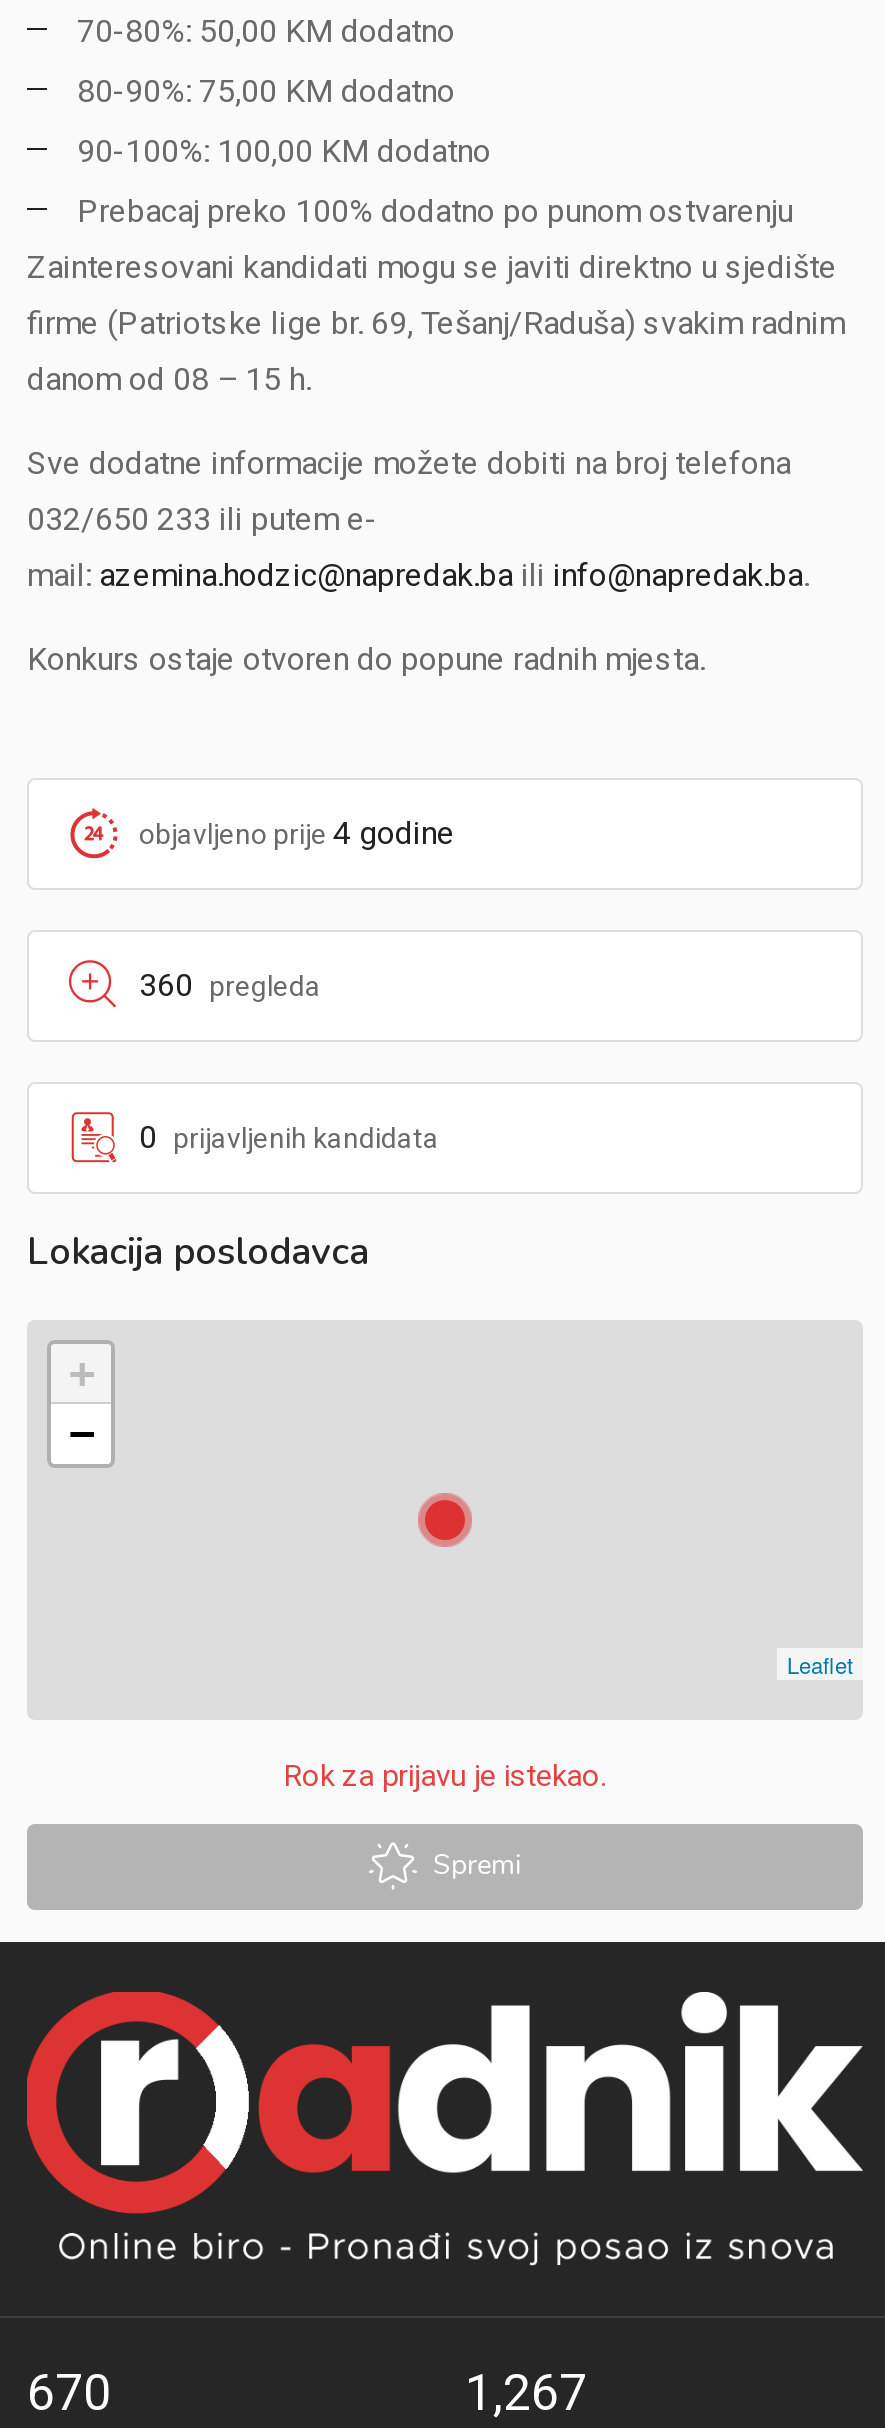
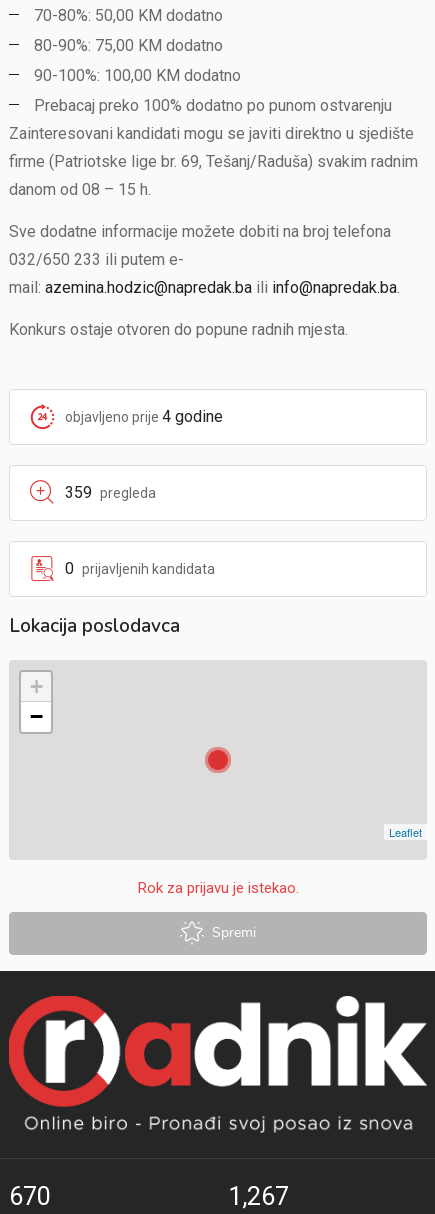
[139,966,321,1004] 360 pregleda -> [65,483,156,502] 359 pregleda

